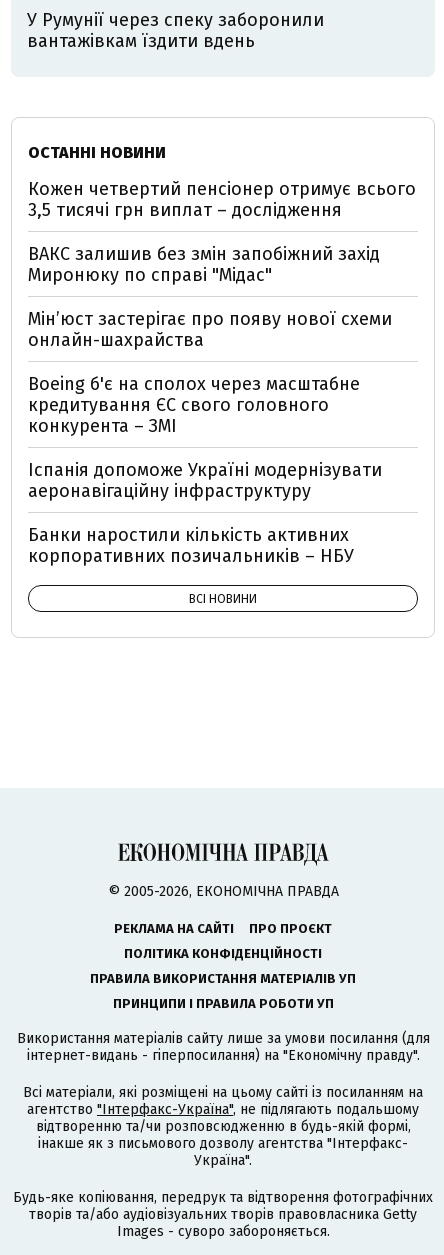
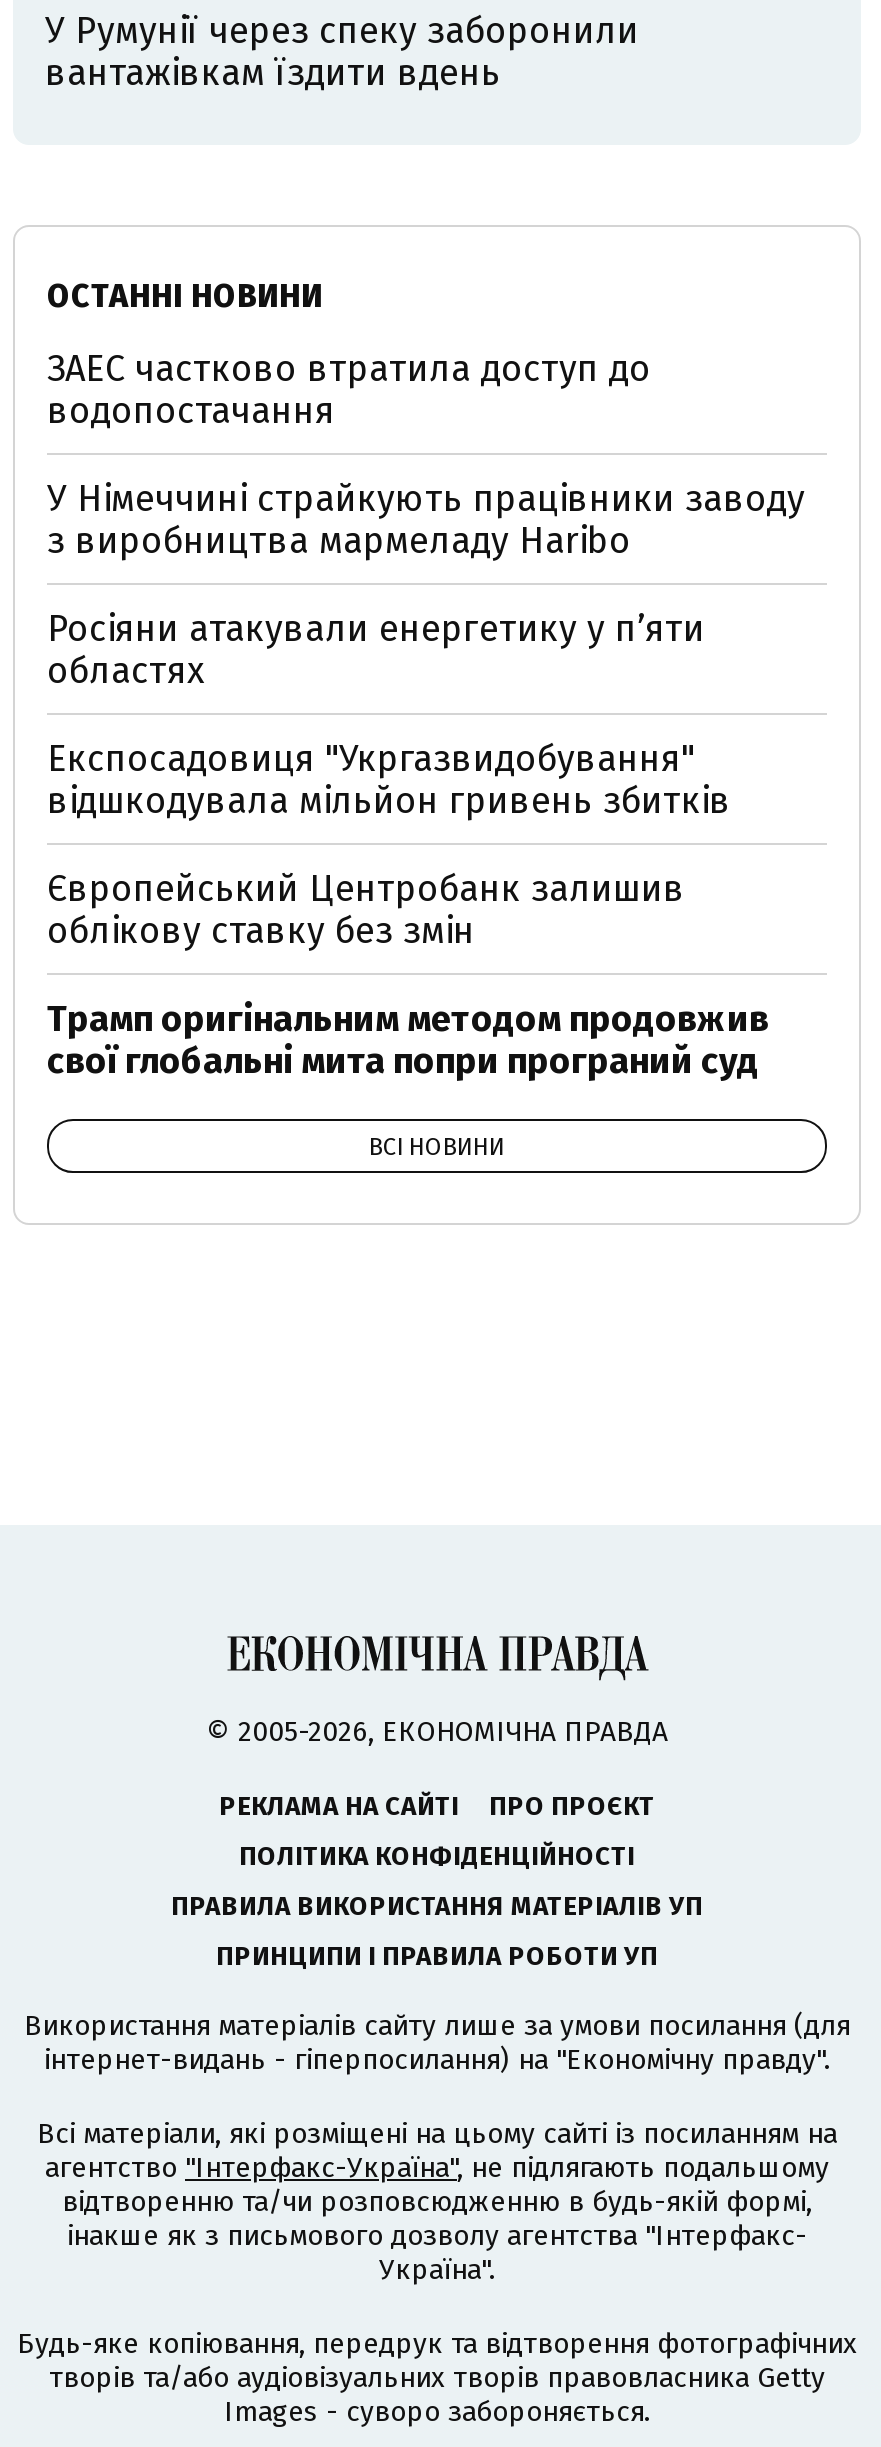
[28,178,416,221] Кожен четвертий пенсіонер отримує всього | 3,5 тисячі грн виплат – дослідження -> [47,347,651,433] ЗАЕС частково втратила доступ до | водопостачання
[28,243,380,286] ВАКС залишив без змін запобіжний захід | Миронюку по справі "Мідас" -> [47,477,805,563] У Німеччині страйкують працівники заводу | з виробництва мармеладу Haribo
[28,308,392,351] Мін’юст застерігає про появу нової схеми | онлайн-шахрайства -> [47,607,705,693] Росіяни атакували енергетику у пʼяти | областях
[28,373,360,437] Boeing б'є на сполох через масштабне | кредитування ЄС свого головного | конкурента – ЗМІ -> [47,737,731,823] Експосадовиця "Укргазвидобування" | відшкодувала мільйон гривень збитків
[28,459,382,502] Іспанія допоможе Україні модернізувати | аеронавігаційну інфраструктуру -> [47,867,685,953] Європейський Центробанк залишив | облікову ставку без змін
[28,524,354,567] Банки наростили кількість активних | корпоративних позичальників – НБУ -> [47,997,769,1083] Трамп оригінальним методом продовжив | свої глобальні мита попри програний суд

